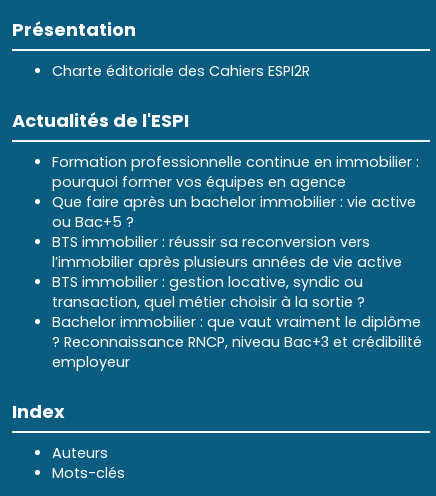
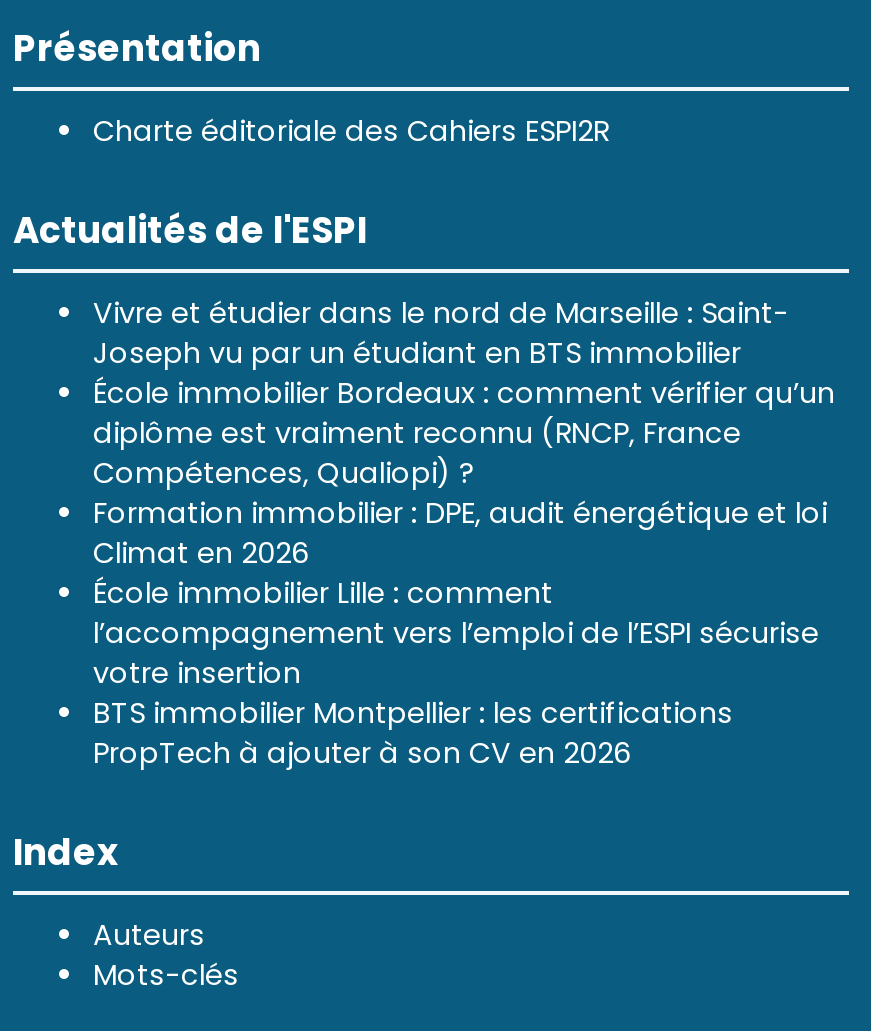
[52,152,422,372] Formation professionnelle continue en immobilier : | pourquoi former vos équipes en agence | Que faire après un bachelor immobilier : vie active | ou Bac+5 ? | BTS immobilier : réussir sa reconversion vers | l’immobilier après plusieurs années de vie active | BTS immobilier : gestion locative, syndic ou | transaction, quel métier choisir à la sortie ? | Bachelor immobilier : que vaut vraiment le diplôme | ? Reconnaissance RNCP, niveau Bac+3 et crédibilité | employeur -> [93,293,835,773] Vivre et étudier dans le nord de Marseille : Saint- | Joseph vu par un étudiant en BTS immobilier | École immobilier Bordeaux : comment vérifier qu’un | diplôme est vraiment reconnu (RNCP, France | Compétences, Qualiopi) ? | Formation immobilier : DPE, audit énergétique et loi | Climat en 2026 | École immobilier Lille : comment | l’accompagnement vers l’emploi de l’ESPI sécurise | votre insertion | BTS immobilier Montpellier : les certifications | PropTech à ajouter à son CV en 2026

